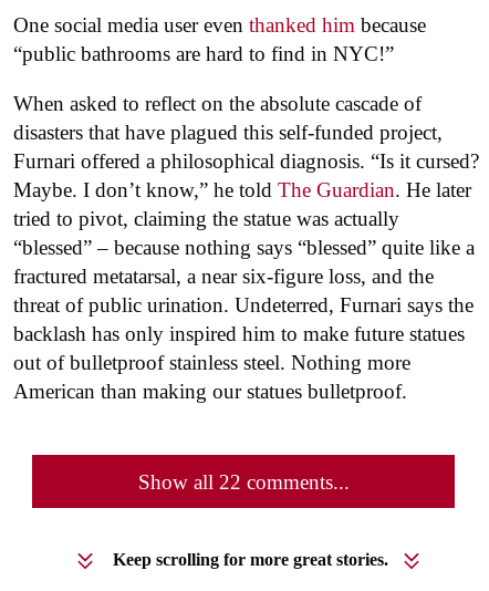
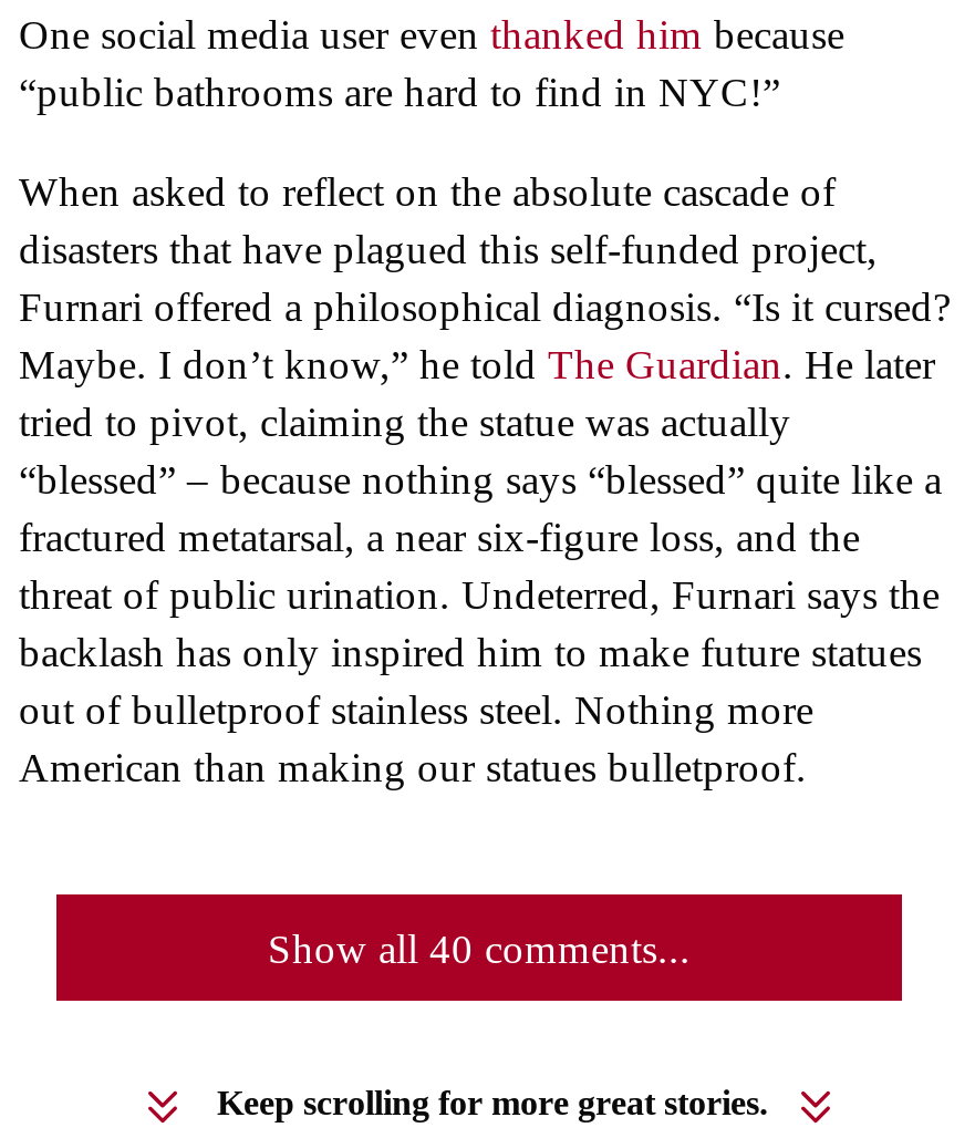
[138,471,349,494] Show all 22 comments... -> [268,926,691,972] Show all 40 comments...

